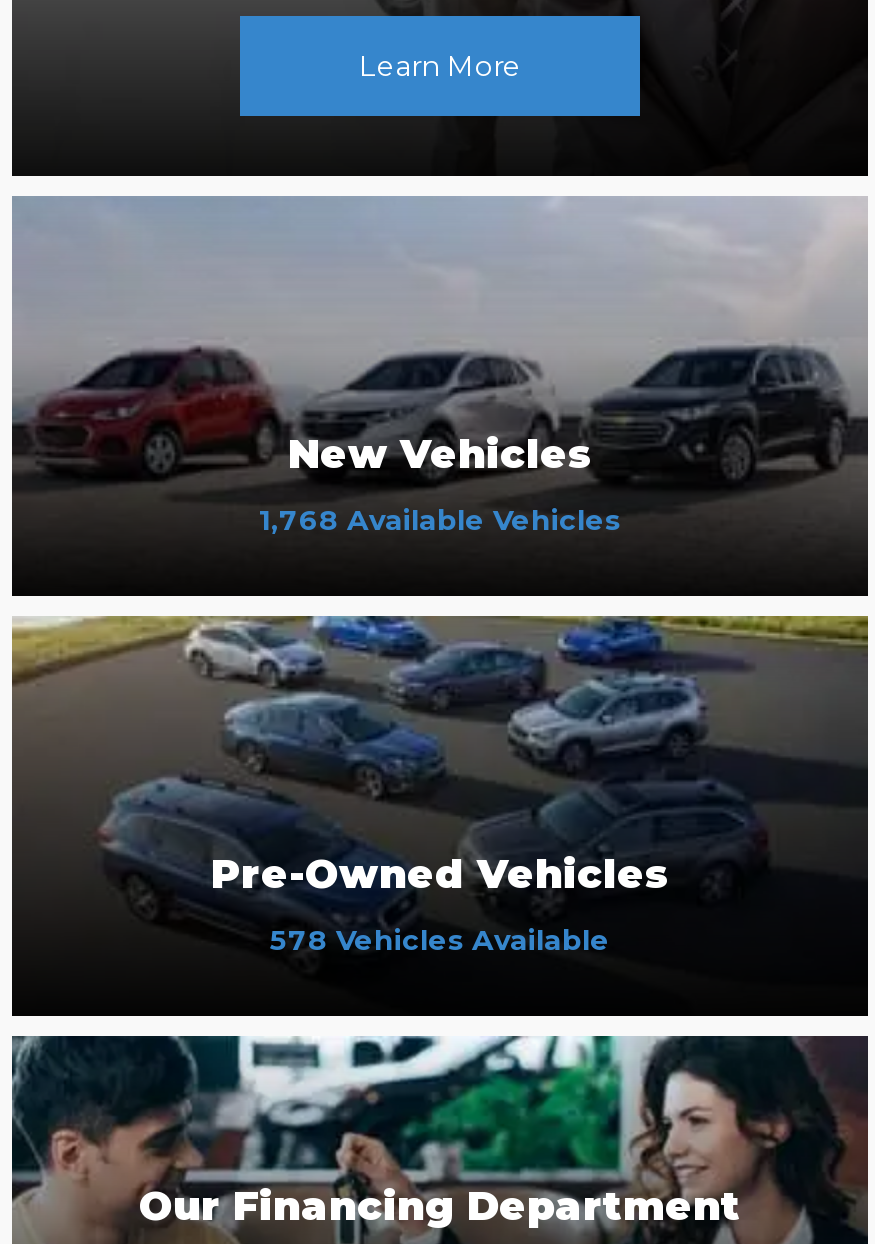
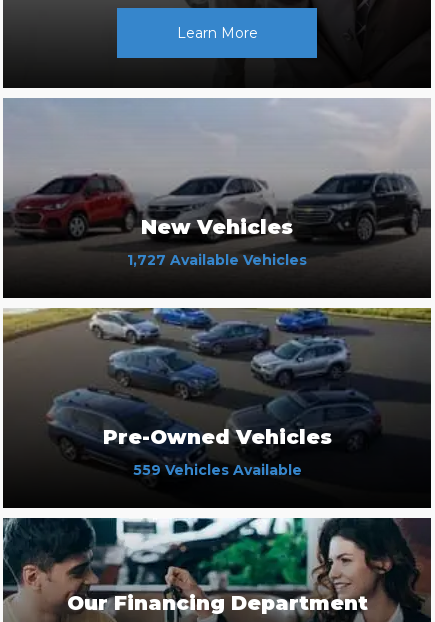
[259,502,621,538] 1,768 Available Vehicles -> [127,251,307,269] 1,727 Available Vehicles
[270,922,610,958] 578 Vehicles Available -> [132,461,301,479] 559 Vehicles Available

